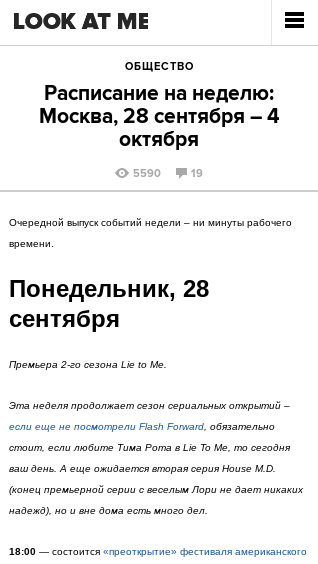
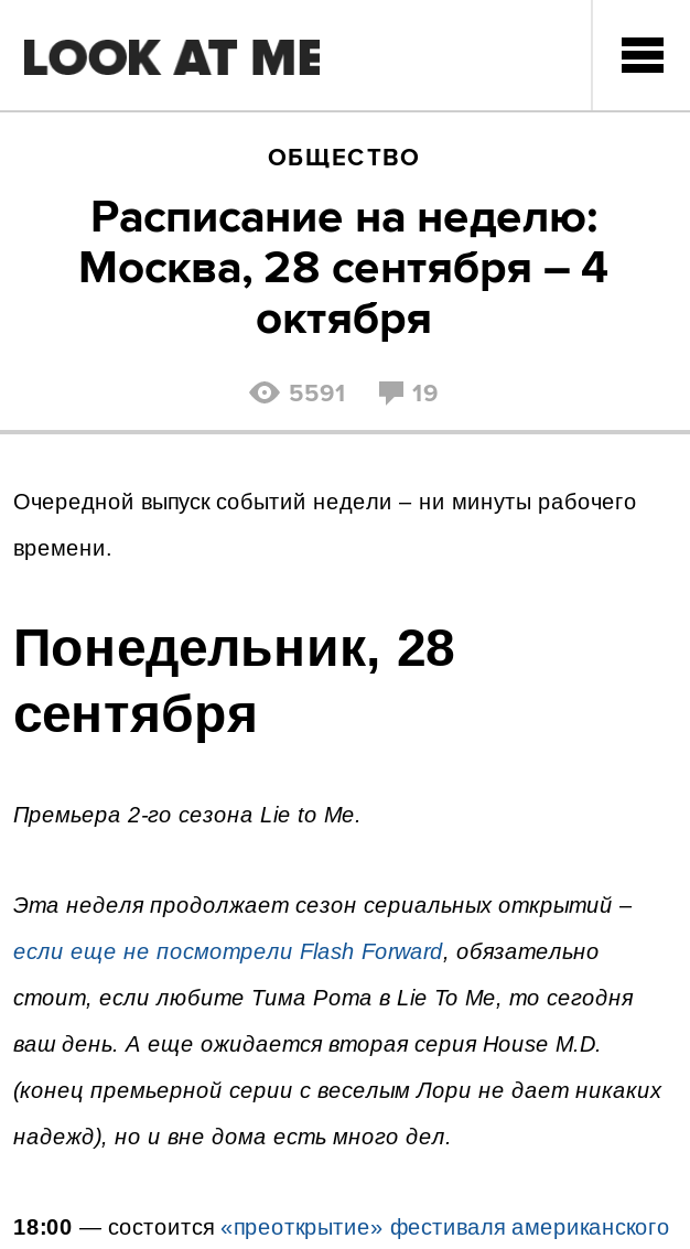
[133,167,161,181] 5590 -> [289,379,346,410] 5591

